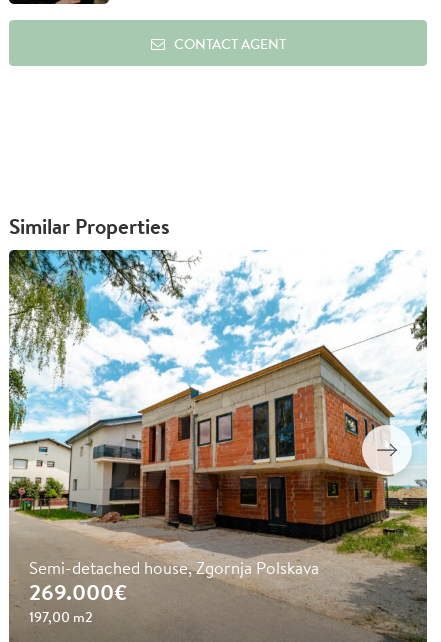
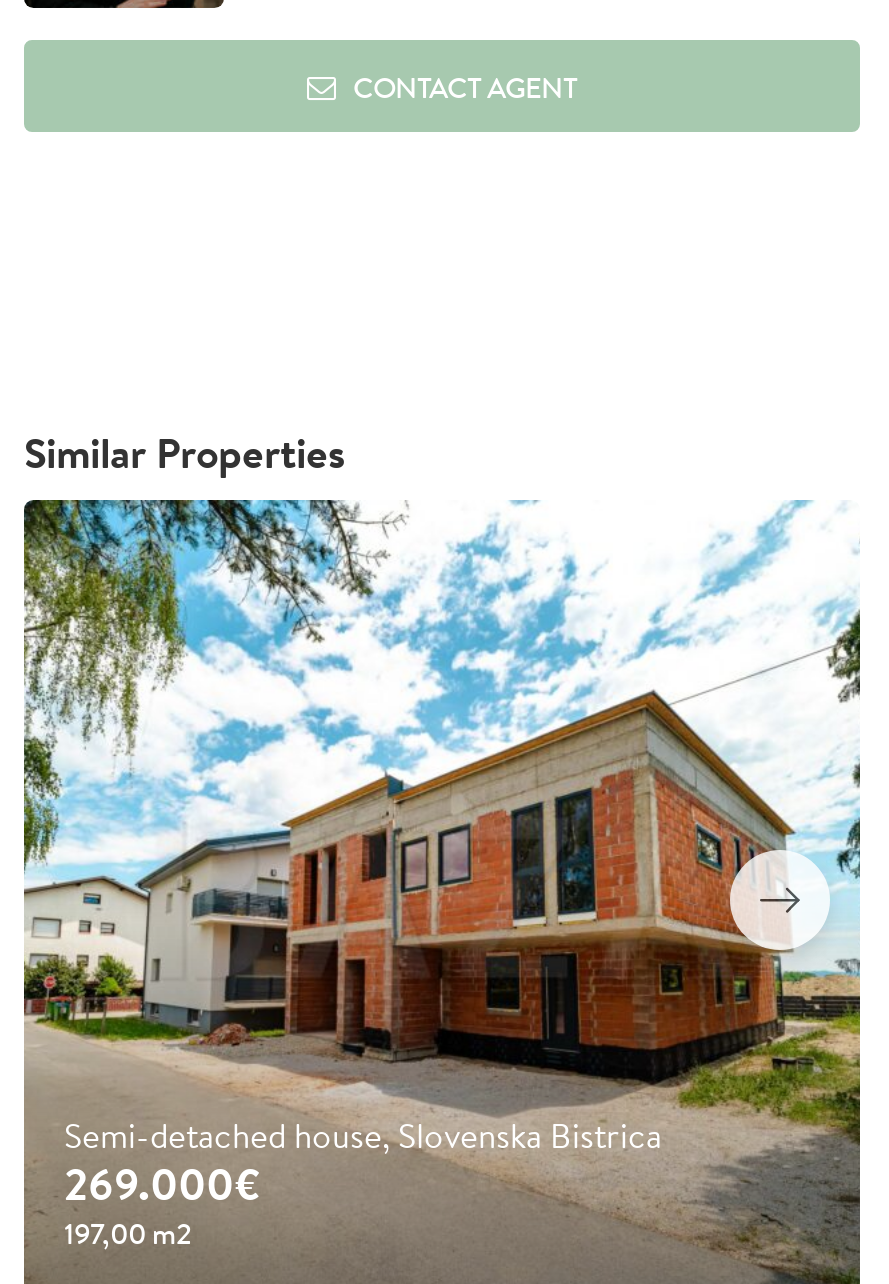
[29,555,319,580] Semi-detached house, Zgornja Polskava -> [64,1110,662,1160] Semi-detached house, Slovenska Bistrica

